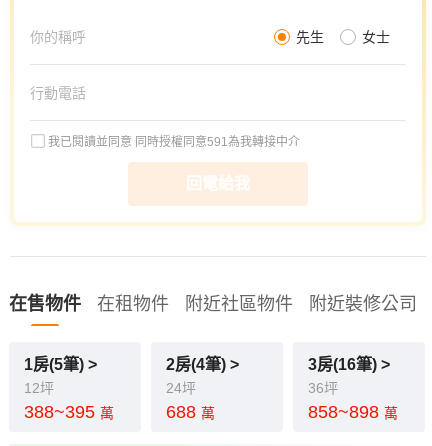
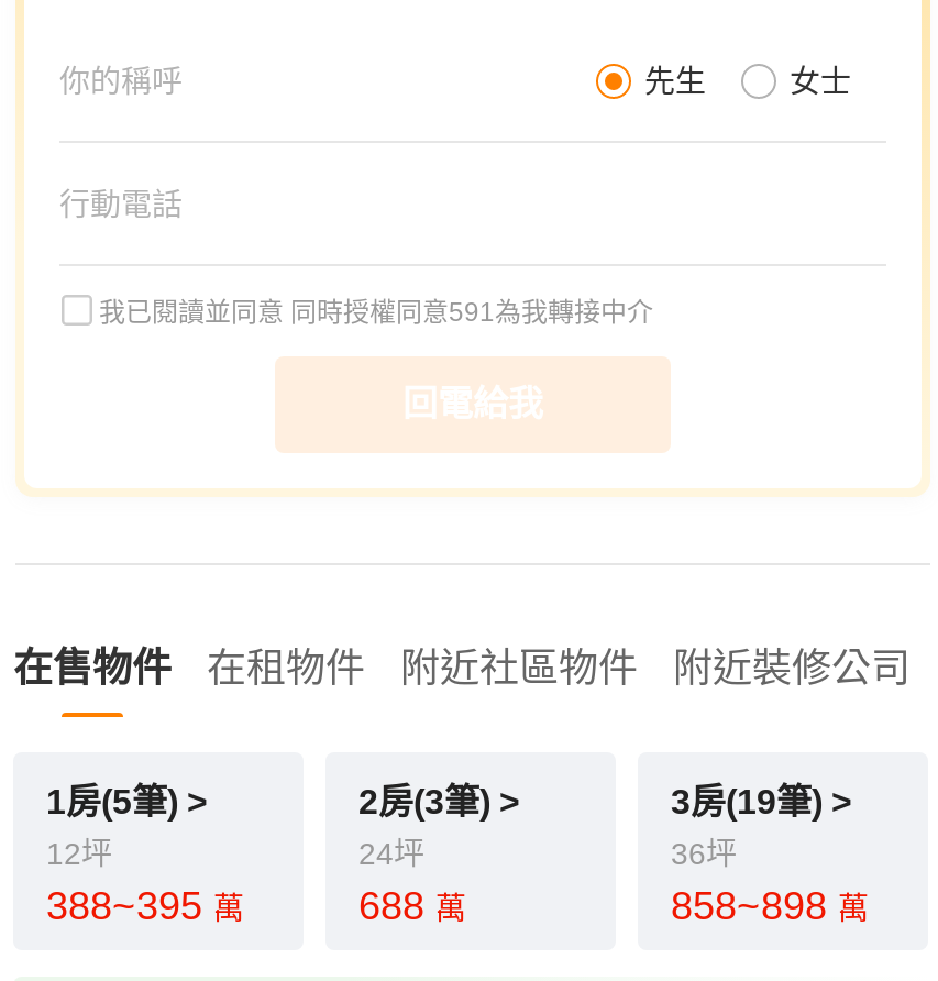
[166,356,239,373] 2房(4筆) > -> [358,783,519,820] 2房(3筆) >
[308,356,390,373] 3房(16筆) > -> [671,783,851,820] 3房(19筆) >

